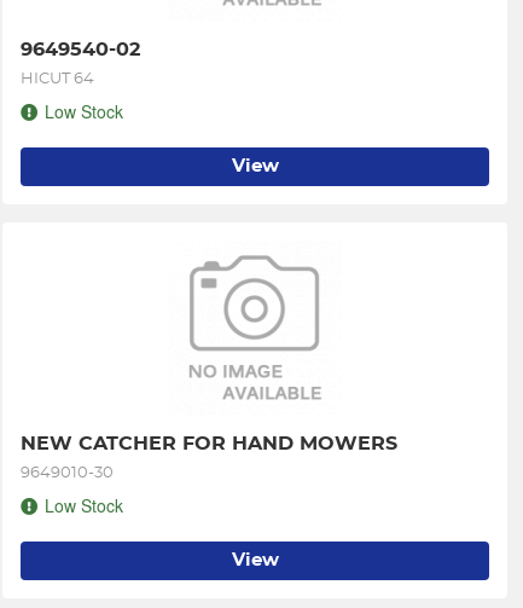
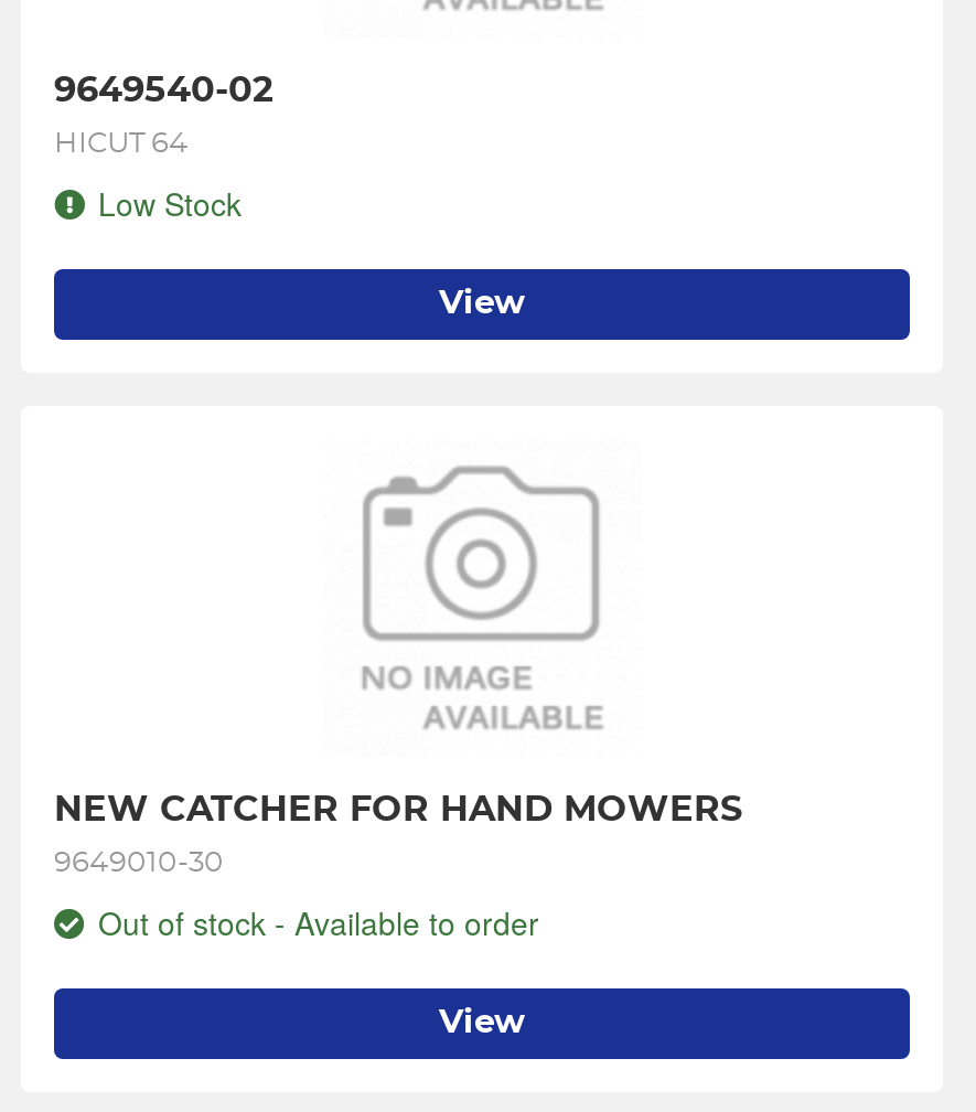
[45,493,123,517] Low Stock -> [98,900,539,944] Out of stock - Available to order

